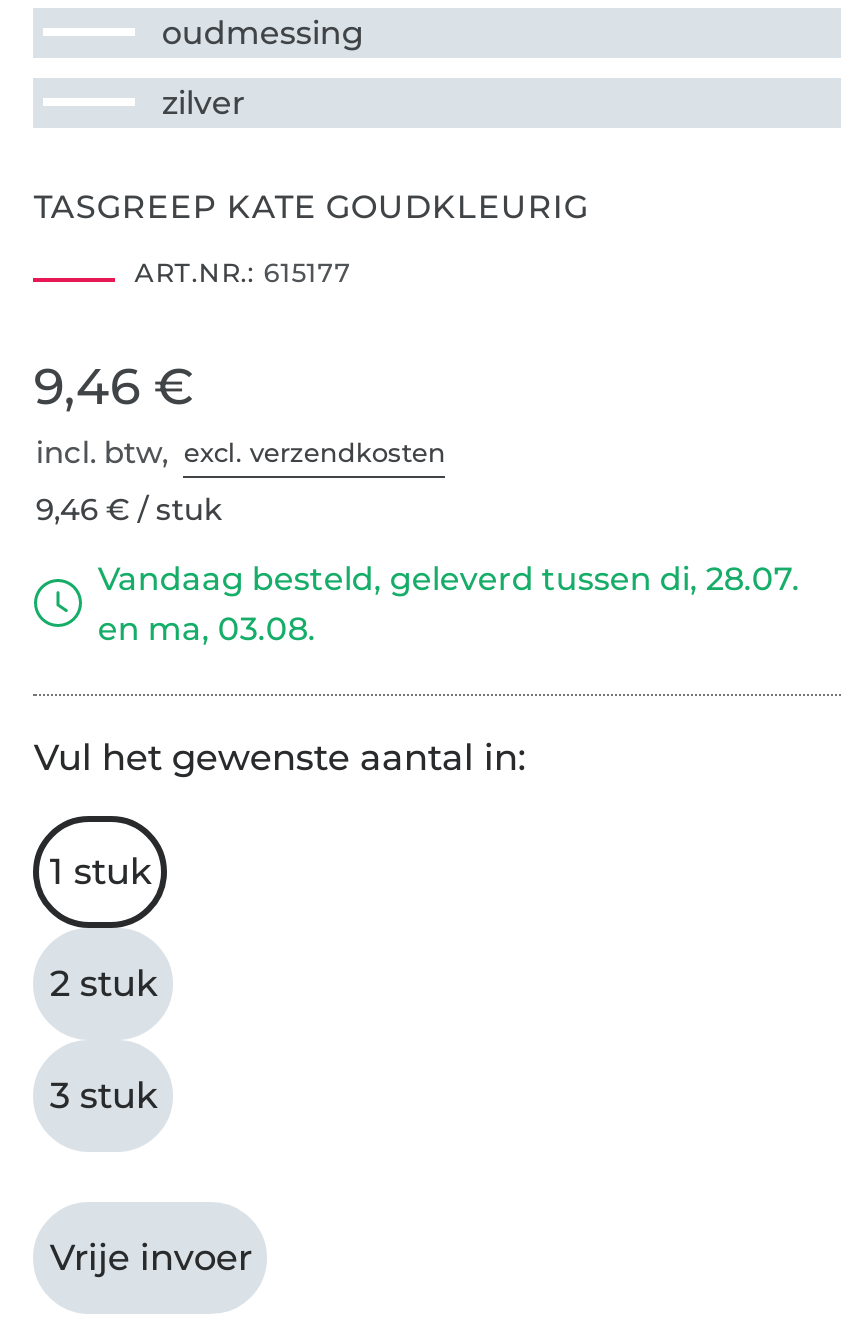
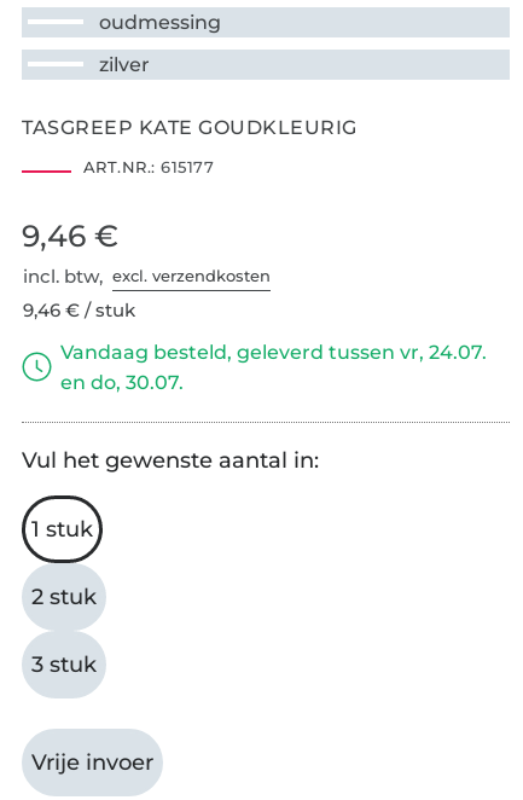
[98,559,800,597] Vandaag besteld, geleverd tussen di, 28.07. -> [61,340,487,363] Vandaag besteld, geleverd tussen vr, 24.07.
[98,609,316,647] en ma, 03.08. -> [61,371,184,394] en do, 30.07.

